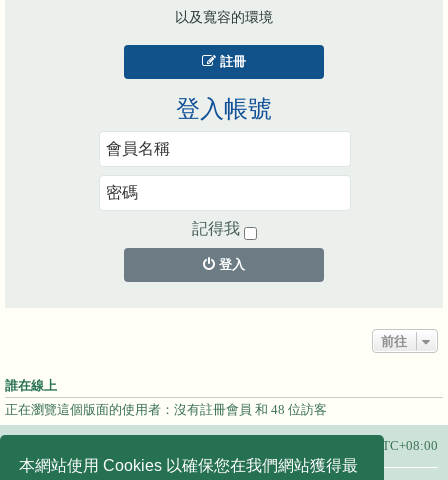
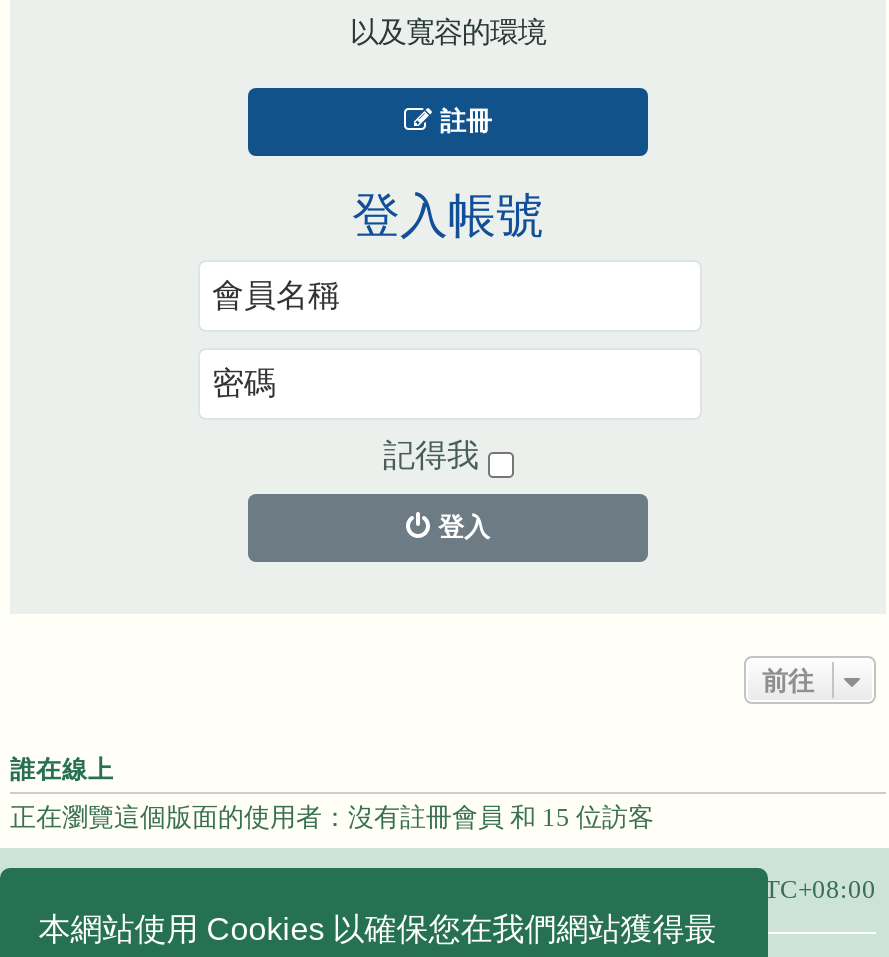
[5,402,327,417] 正在瀏覽這個版面的使用者：沒有註冊會員 和 48 位訪客 -> [10,802,654,832] 正在瀏覽這個版面的使用者：沒有註冊會員 和 15 位訪客

